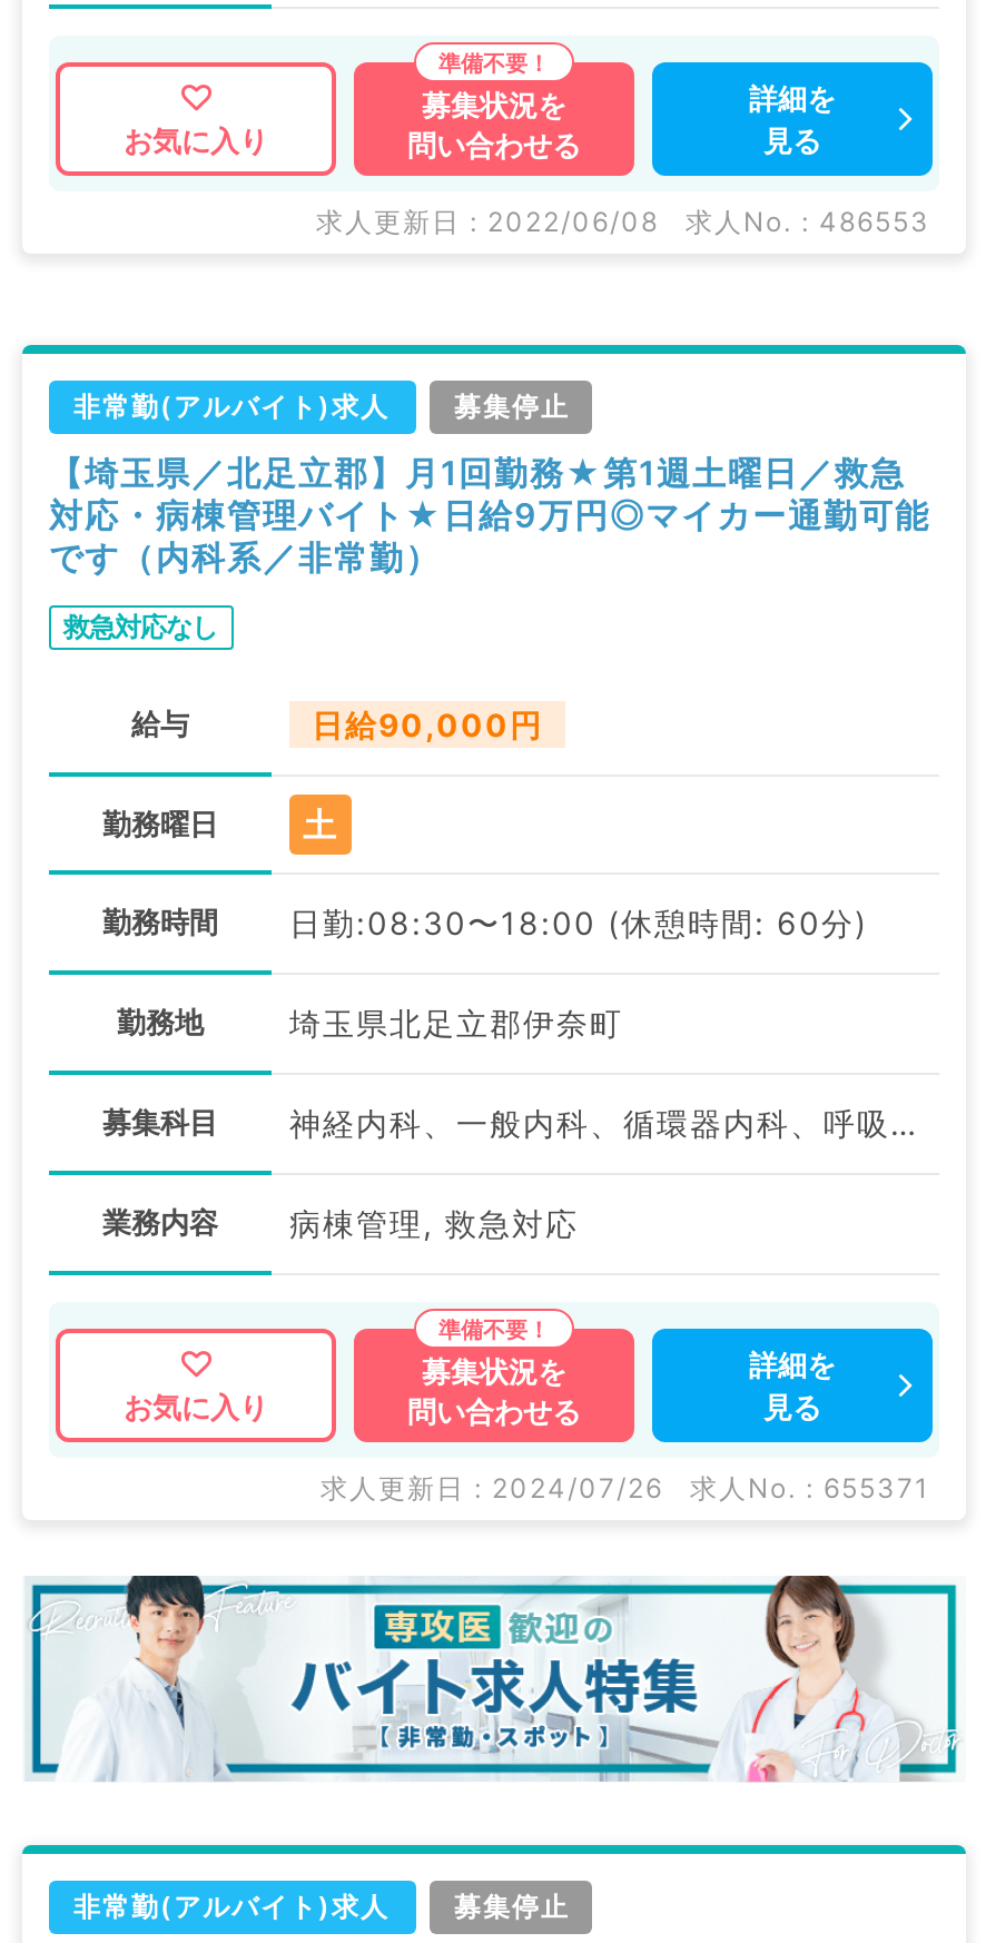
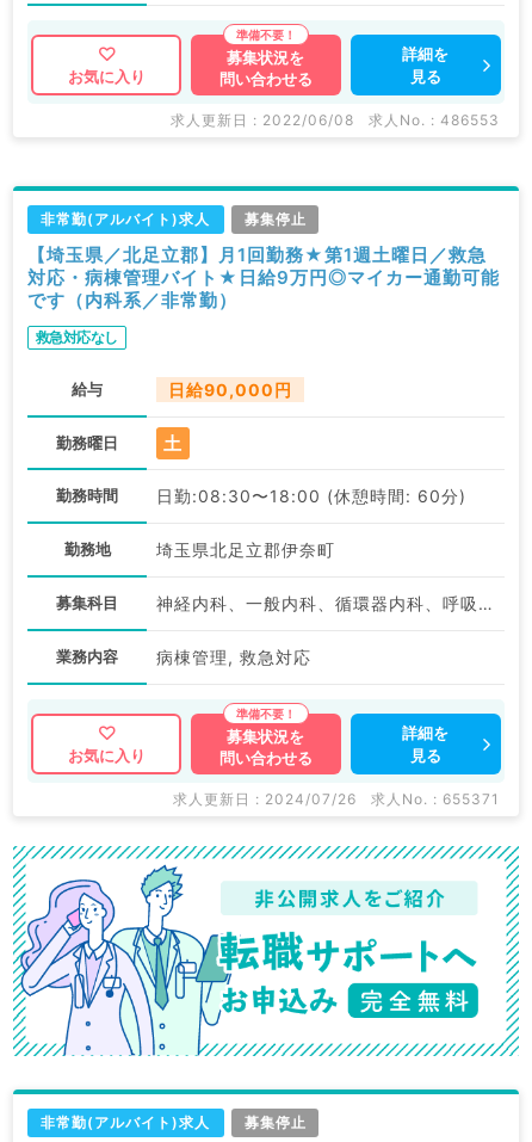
[31,1574,955,1783] [image] -> [12,845,520,1057] [image]

